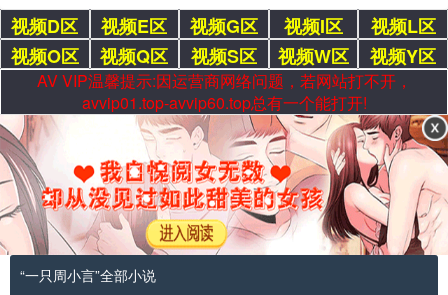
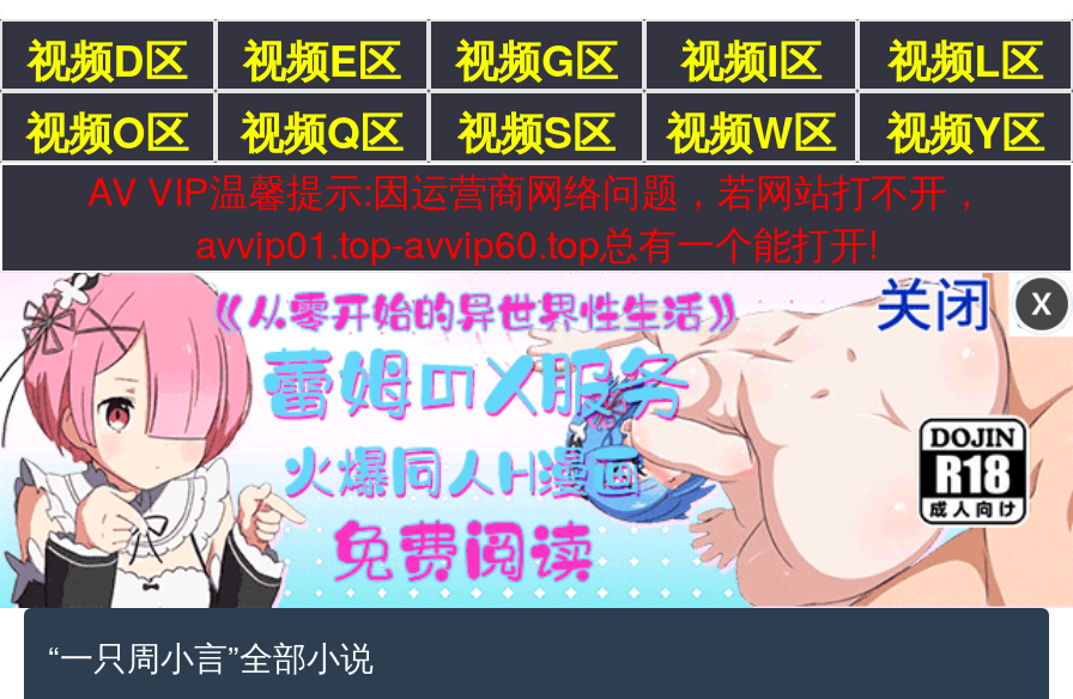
[3,114,445,256] [image] -> [7,271,1066,610] [image]

